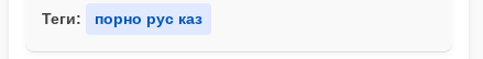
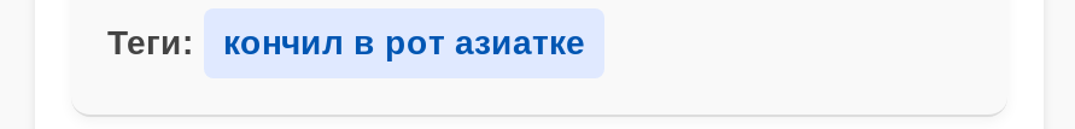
[95,10,202,27] порно рус каз -> [223,22,585,61] кончил в рот азиатке

